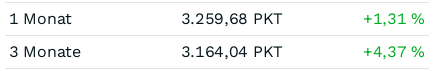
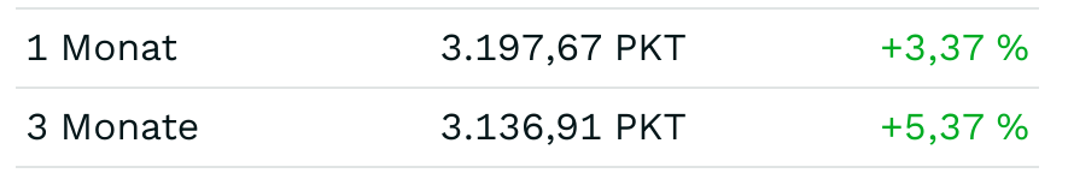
[181,9,283,28] 3.259,68 PKT -> [440,24,687,70] 3.197,67 PKT
[363,9,425,28] +1,31% -> [880,24,1029,70] +3,37%
[181,42,283,61] 3.164,04 PKT -> [440,103,687,149] 3.136,91 PKT
[363,42,425,61] +4,37% -> [880,103,1029,149] +5,37%

